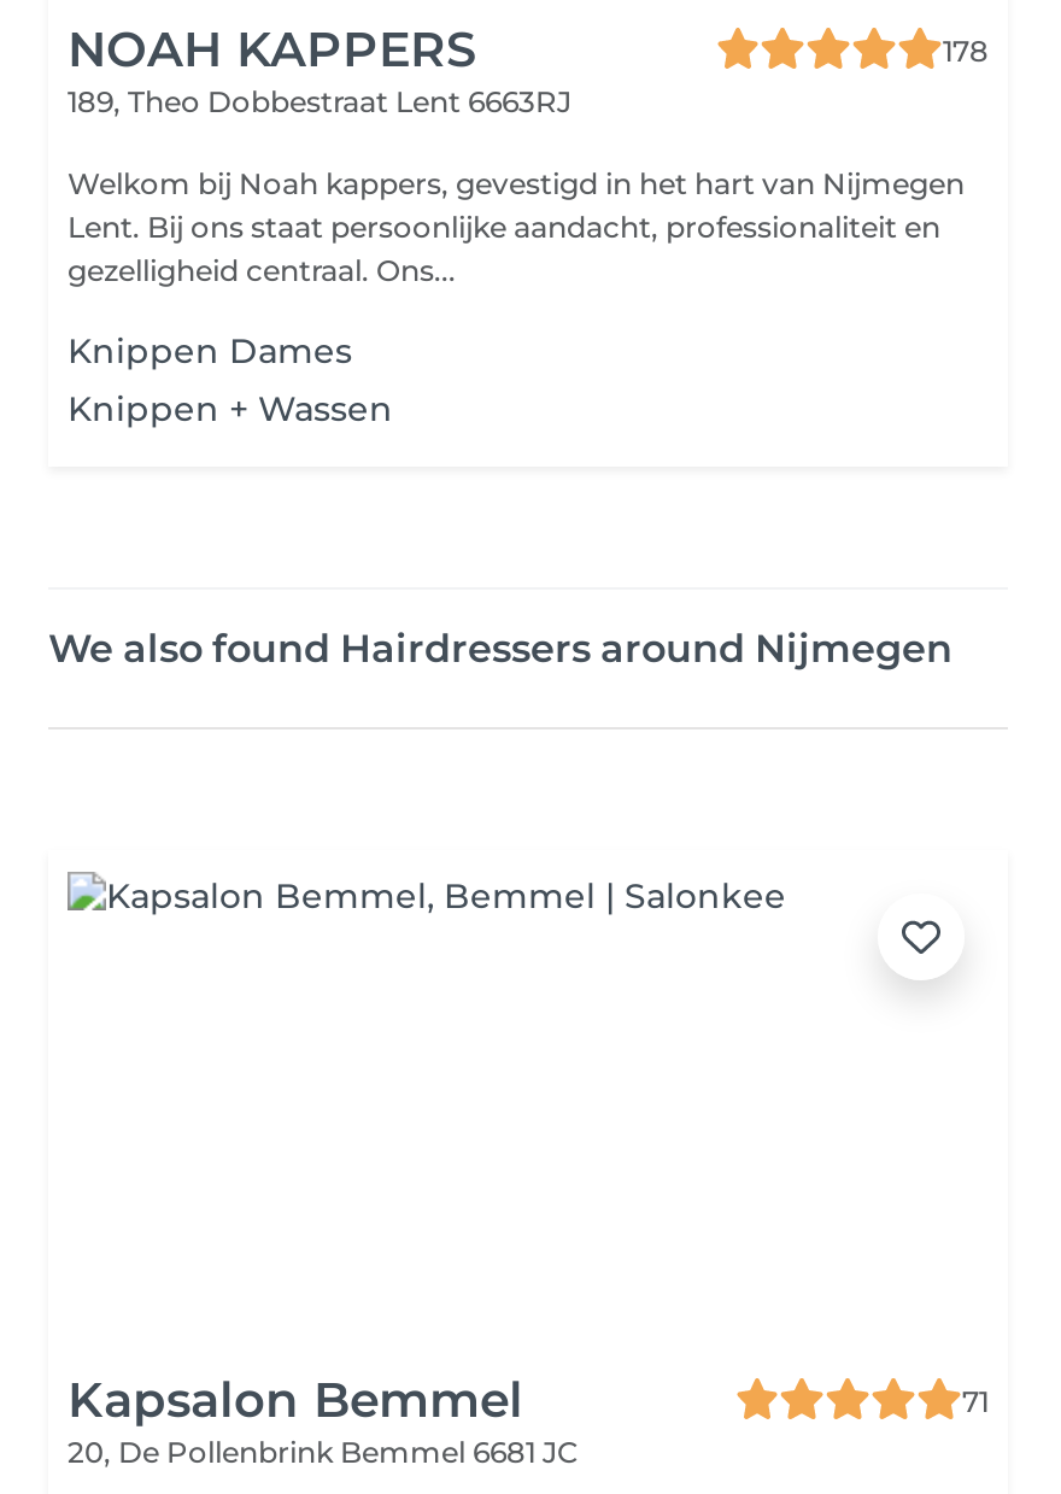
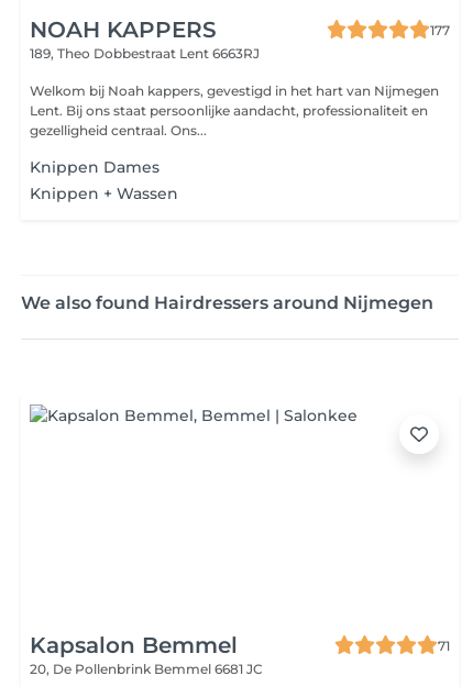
[943,33,989,69] 178 -> [430,22,450,38] 177

